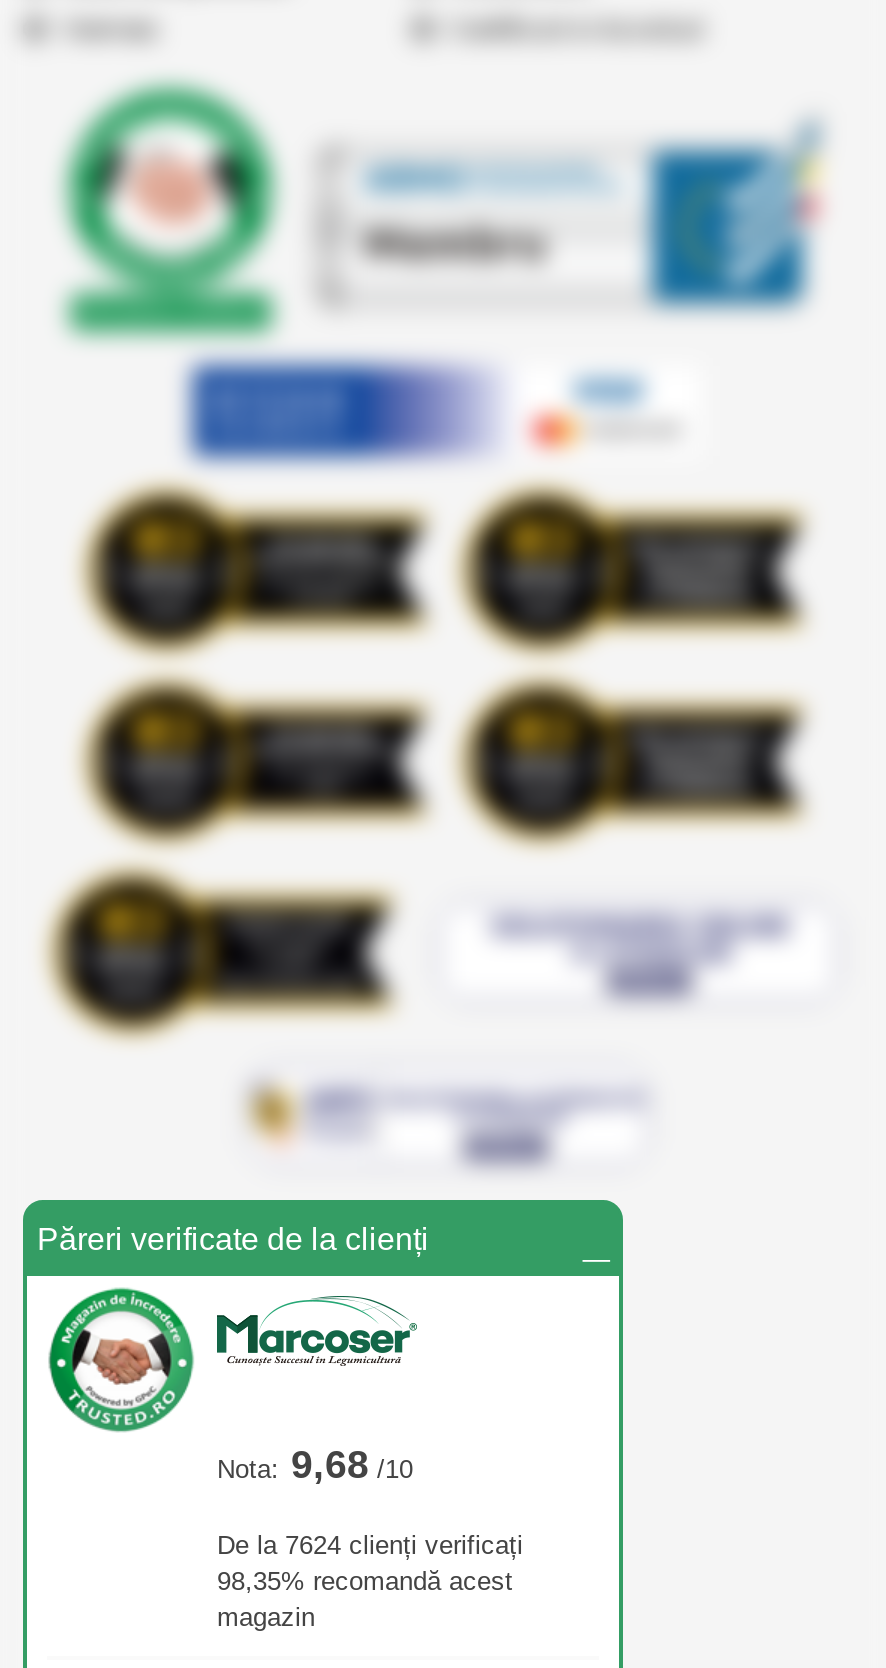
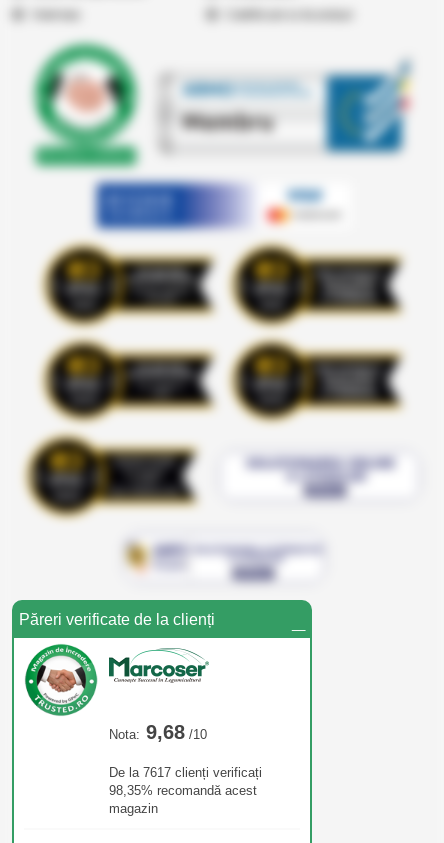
[217,1530,523,1560] De la 7624 clienți verificați -> [109,765,262,780] De la 7617 clienți verificați

